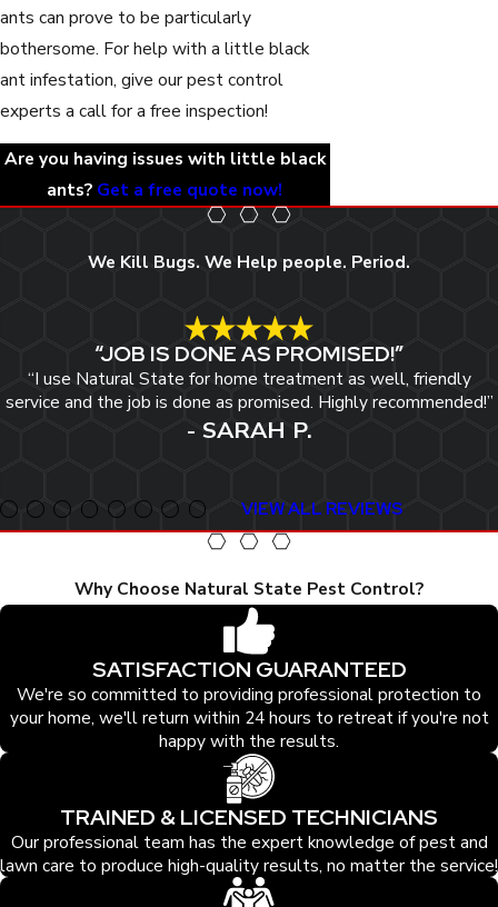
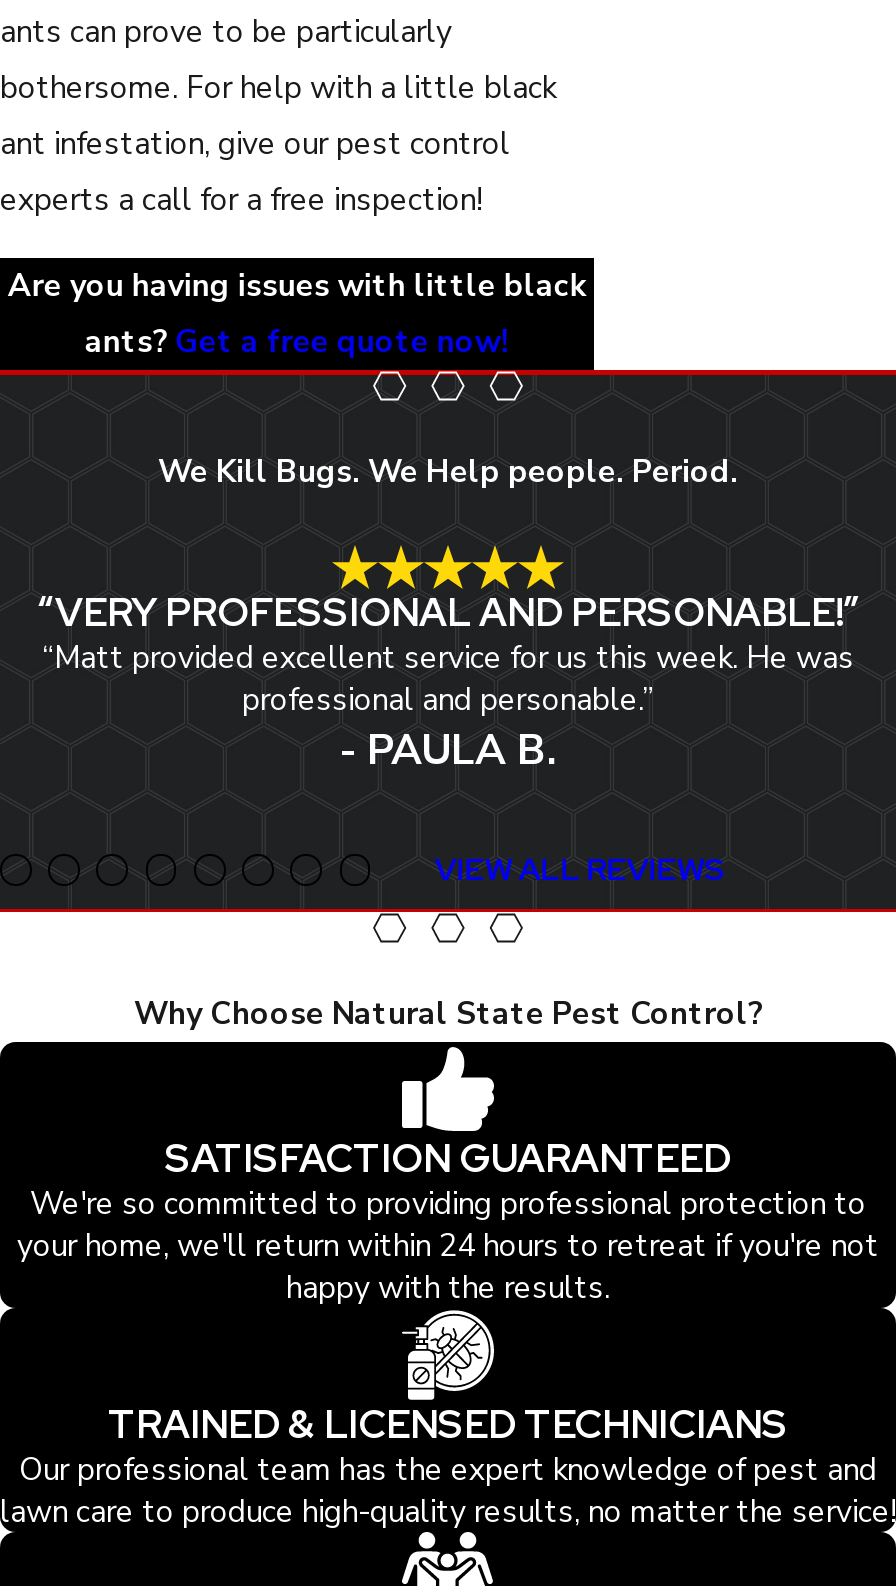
[5,339,493,445] “JOB IS DONE AS PROMISED!” | “I use Natural State for home treatment as well, friendly | service and the job is done as promised. Highly recommended!” | - SARAH P. -> [37,587,859,779] “VERY PROFESSIONAL AND PERSONABLE!” | “Matt provided excellent service for us this week. He was | professional and personable.” | - PAULA B.

